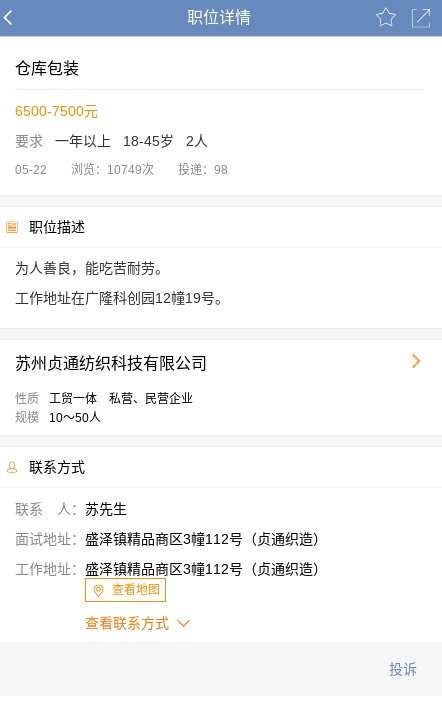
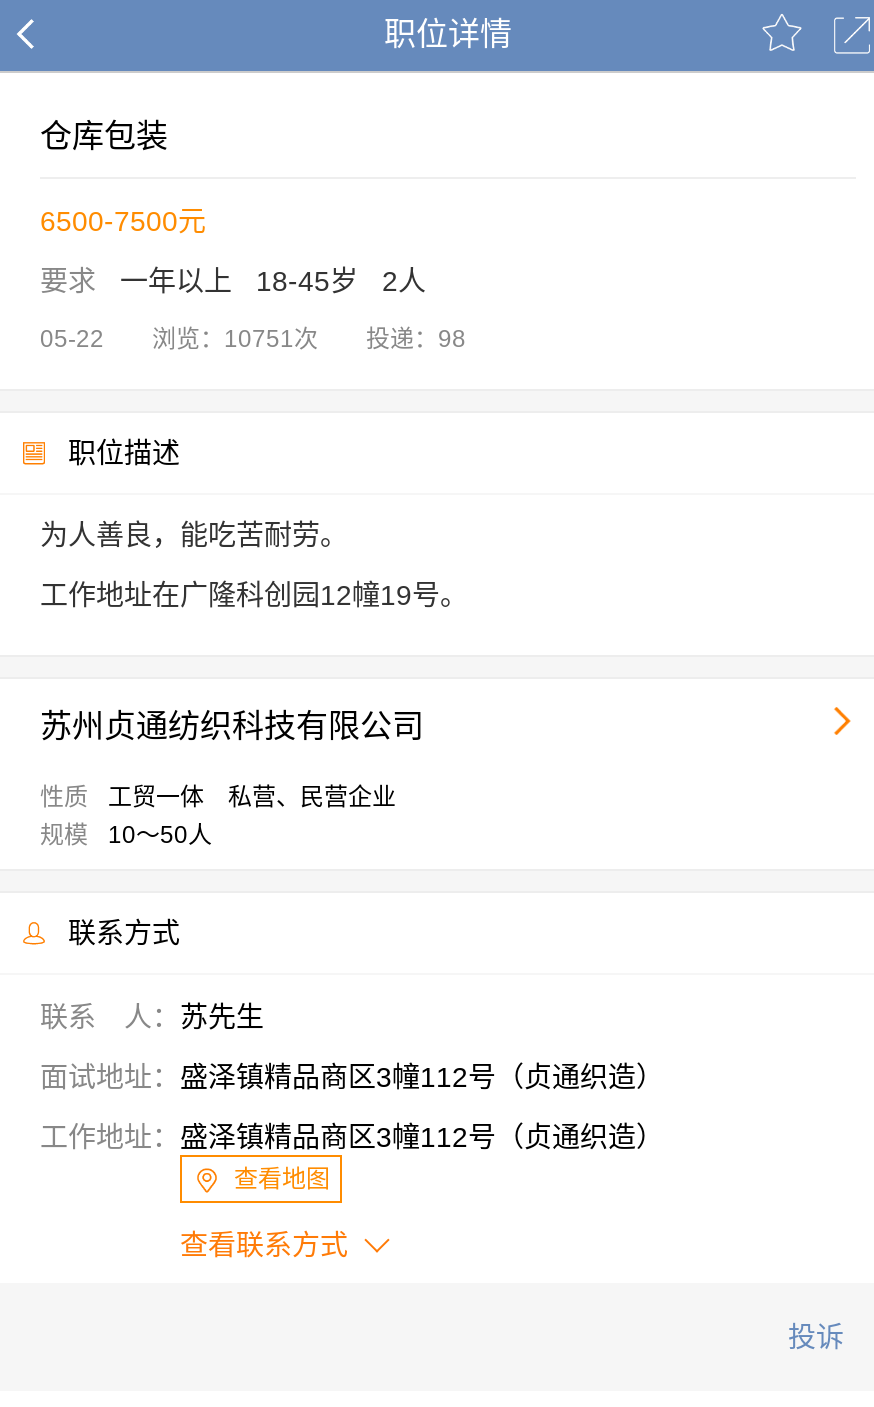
[15,163,228,177] 05-22 浏览：10749次 投递：98 -> [40,325,466,353] 05-22 浏览：10751次 投递：98

